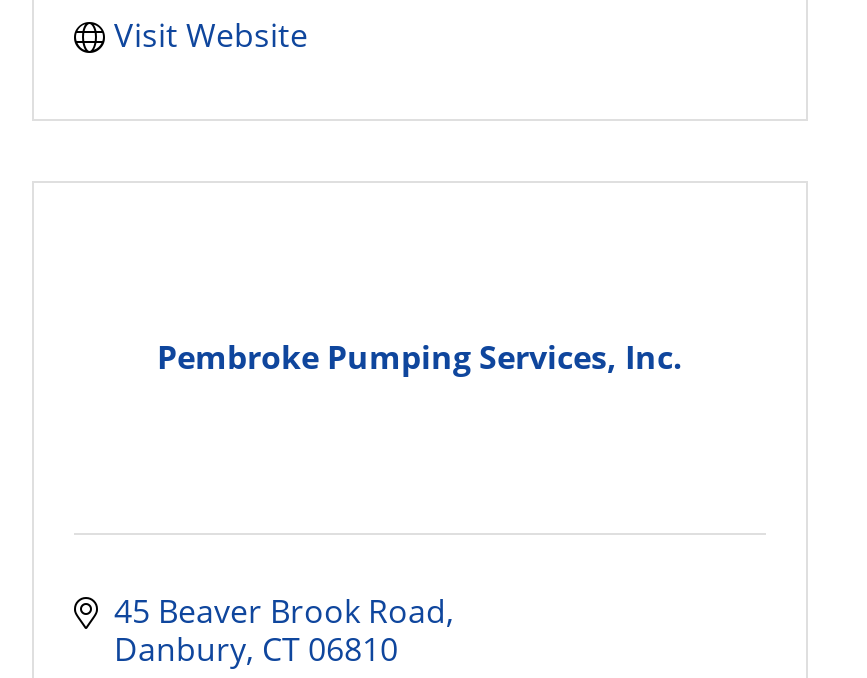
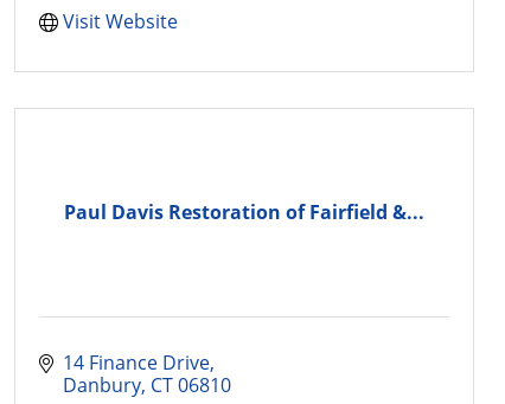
[157,335,683,379] Pembroke Pumping Services, Inc. -> [64,199,424,225] Paul Davis Restoration of Fairfield &...
[114,588,446,630] 45 Beaver Brook Road -> [63,349,210,374] 14 Finance Drive

